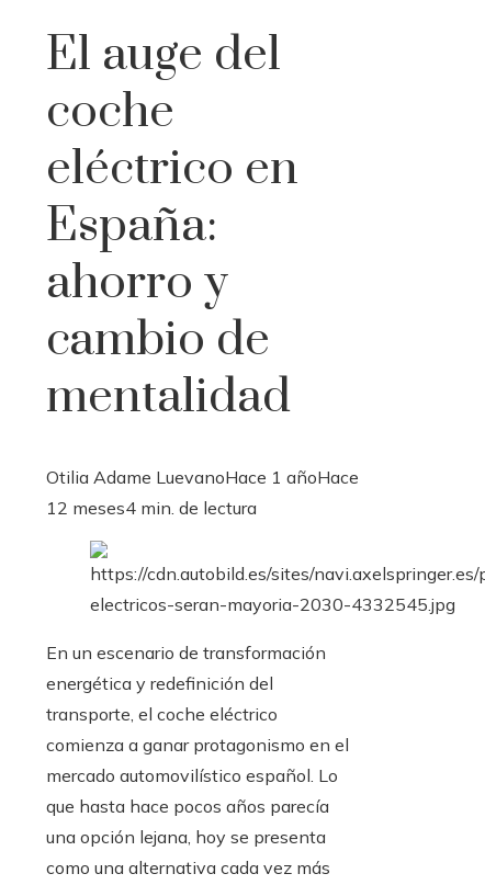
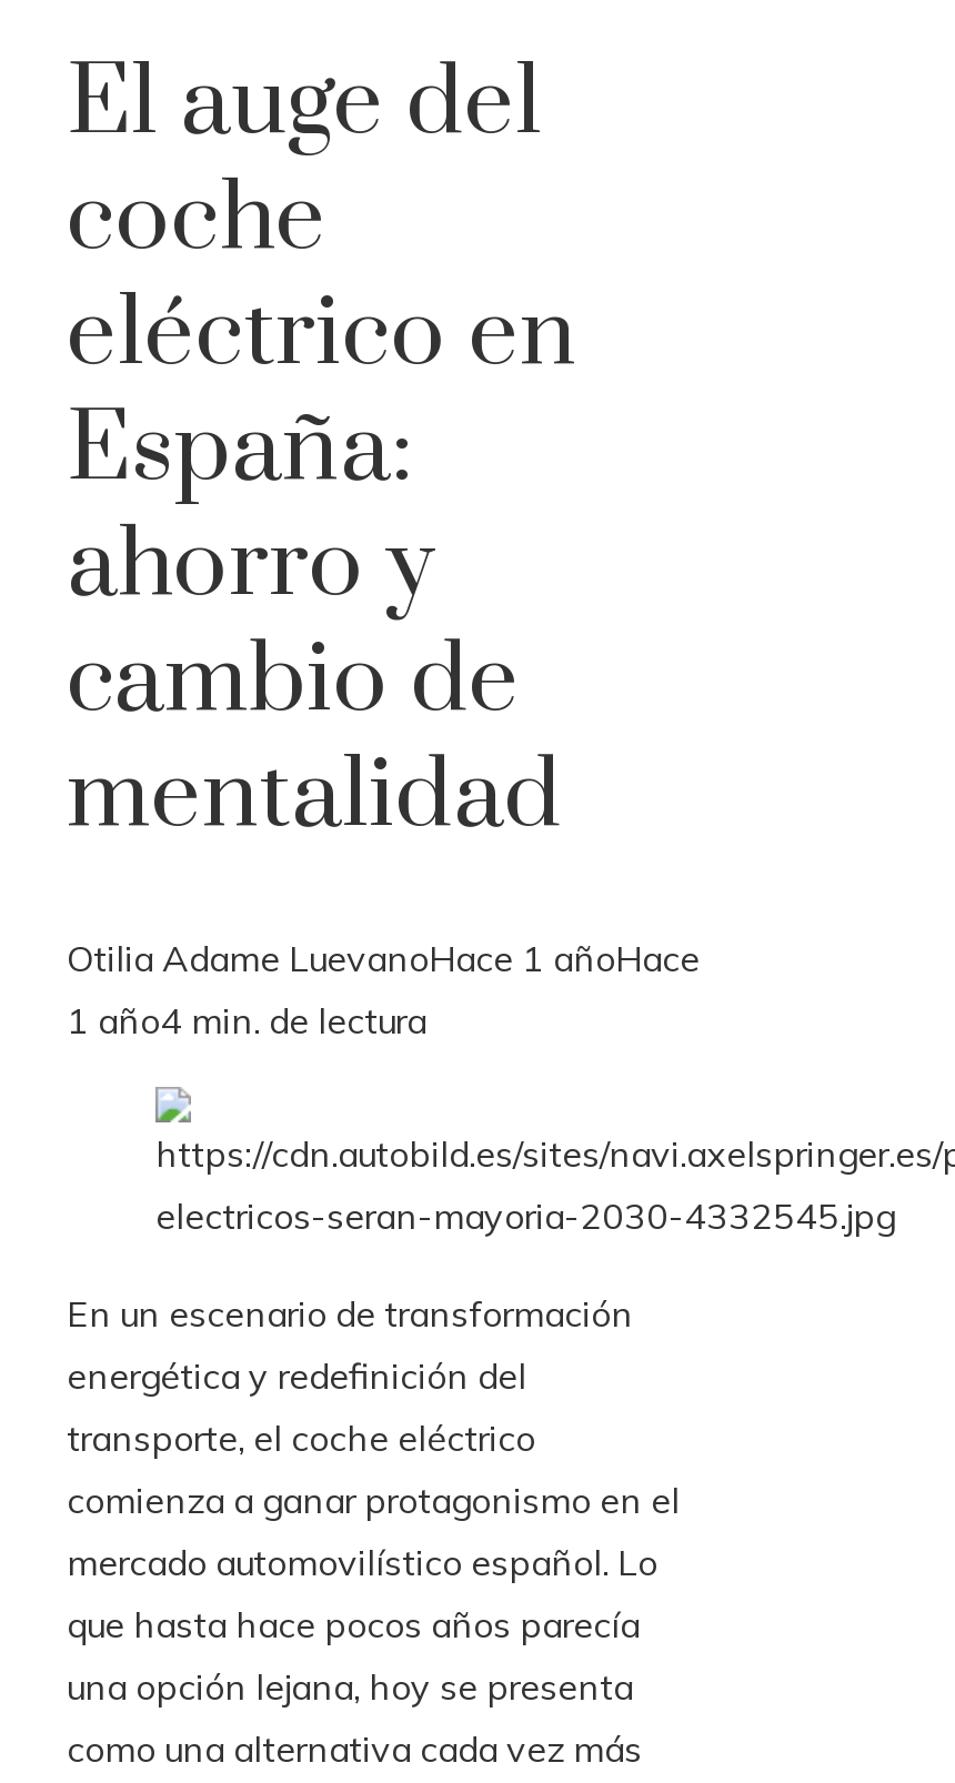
[46,497,257,519] 12 meses4 min. de lectura -> [67,999,426,1043] 1 año4 min. de lectura

